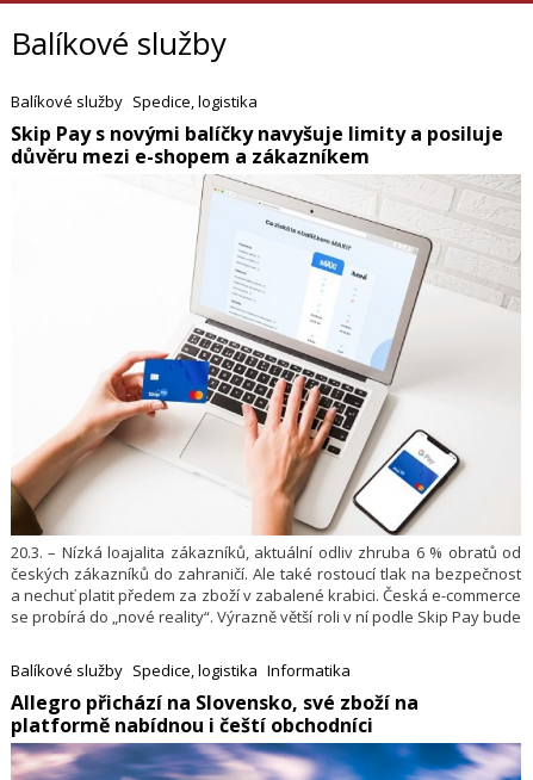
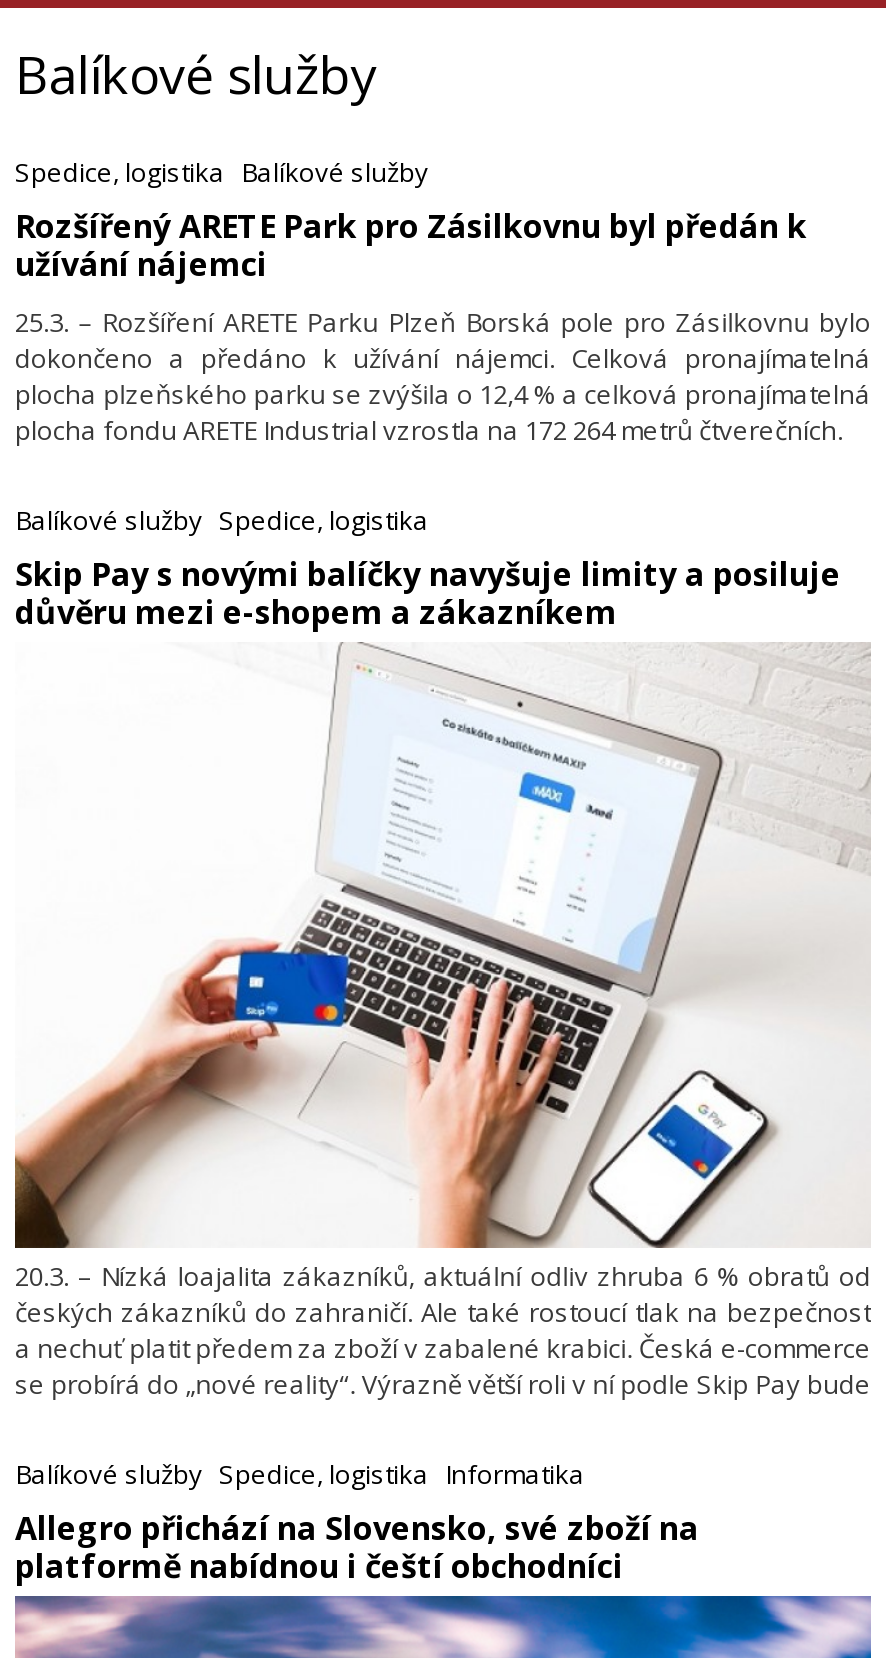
none -> [15,155,871,449] Spedice, logistika Balíkové služby | Rozšířený ARETE Park pro Zásilkovnu byl předán k | užívání nájemci | 25.3. – Rozšíření ARETE Parku Plzeň Borská pole pro Zásilkovnu bylo | dokončeno a předáno k užívání nájemci. Celková pronajímatelná | plocha plzeňského parku se zvýšila o 12,4 % a celková pronajímatelná | plocha fondu ARETE Industrial vzrostla na 172 264 metrů čtverečních.

